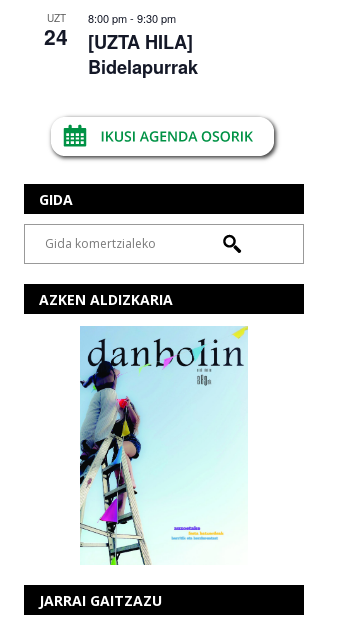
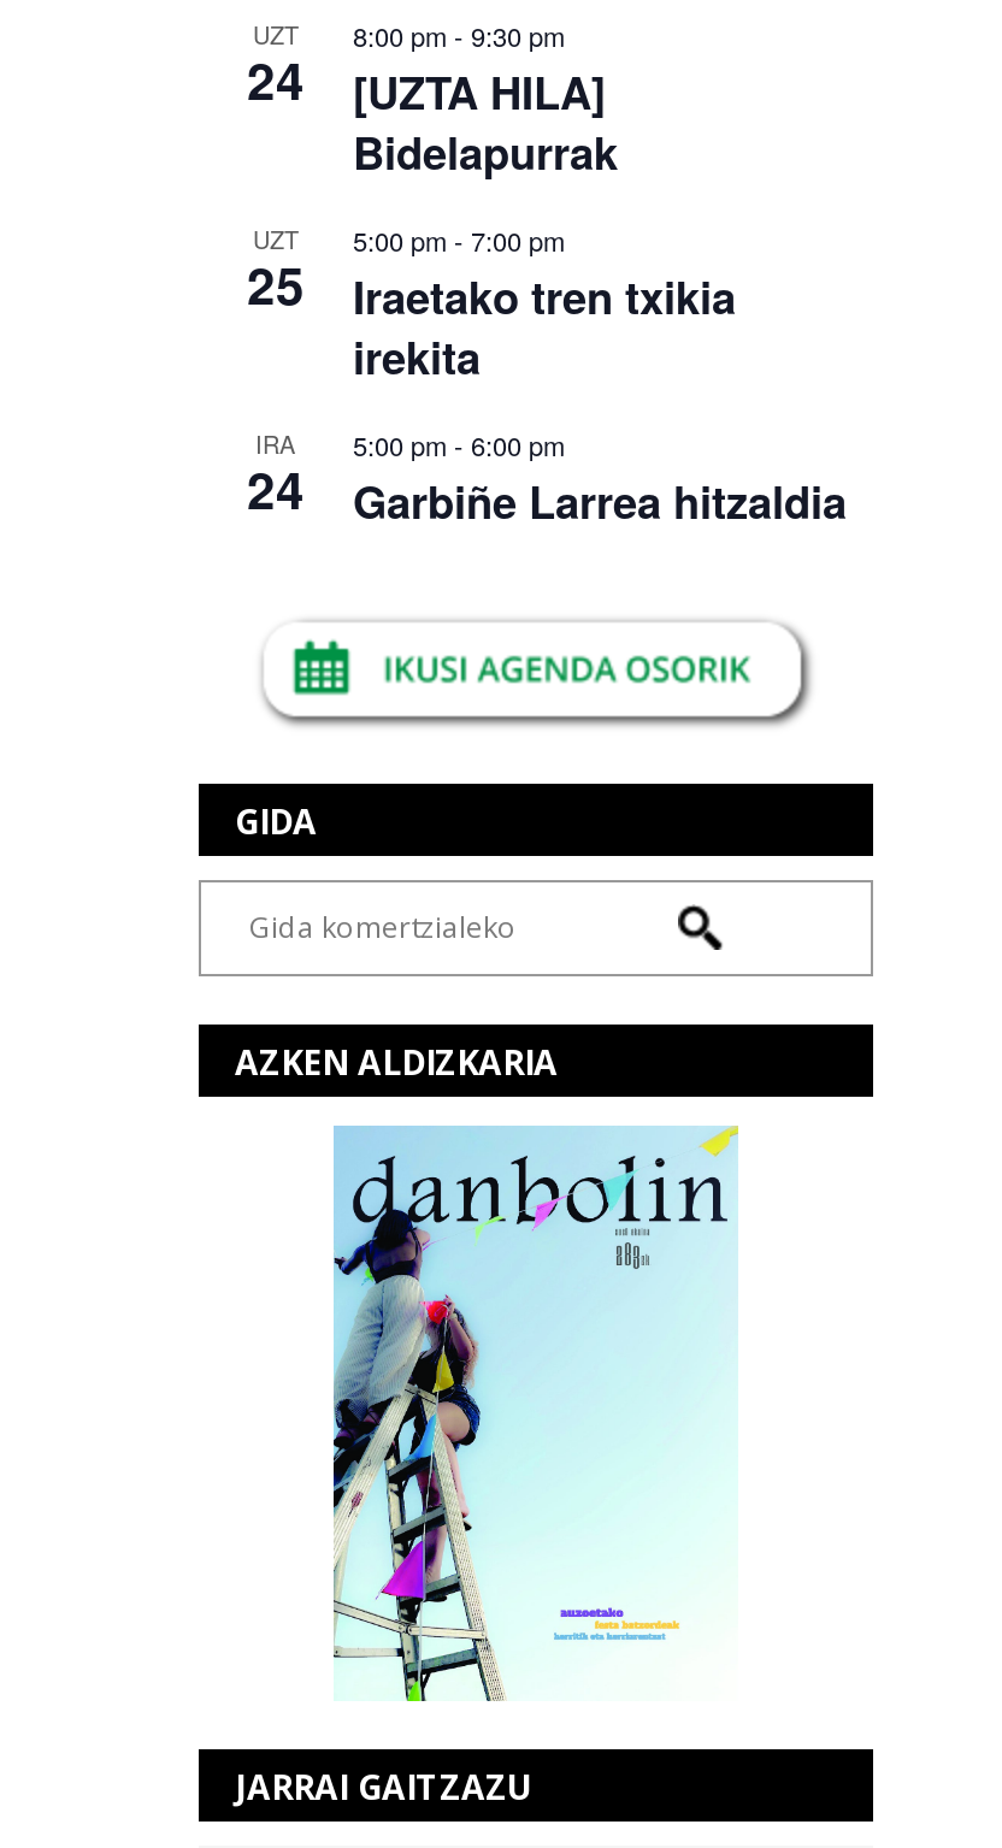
none -> [247,223,305,320] UZT | 25
none -> [247,221,736,524] 5:00 pm - 7:00 pm | Iraetako tren txikia | irekita | IRA | 24
none -> [353,426,847,534] 5:00 pm - 6:00 pm | Garbiñe Larrea hitzaldia

